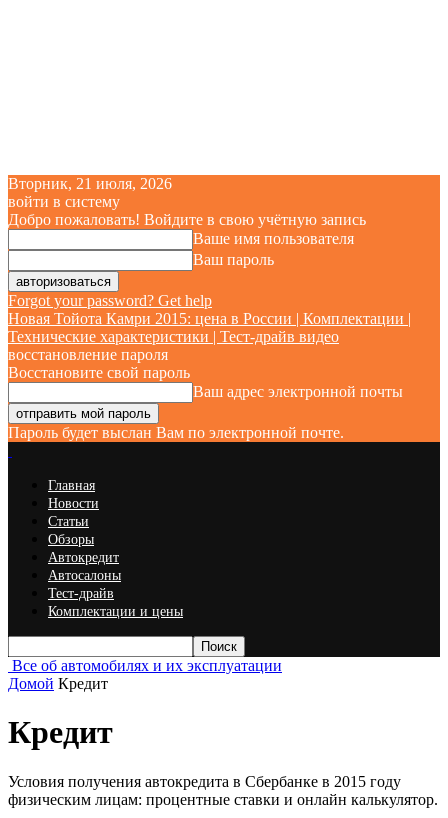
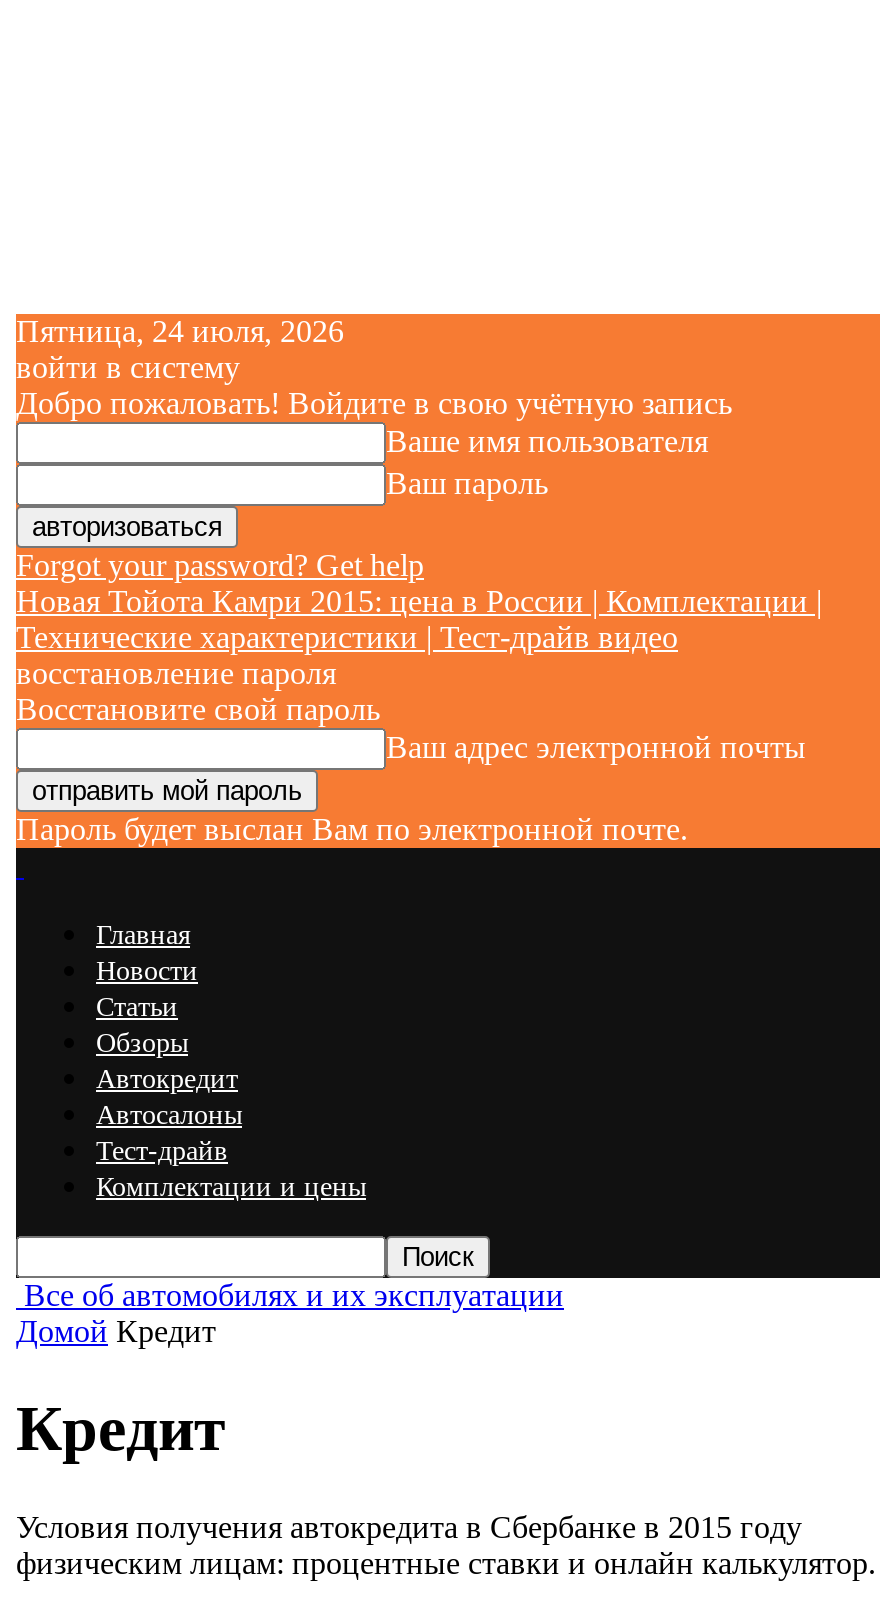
[8,175,172,192] Вторник, 21 июля, 2026 -> [16,314,344,348] Пятница, 24 июля, 2026

